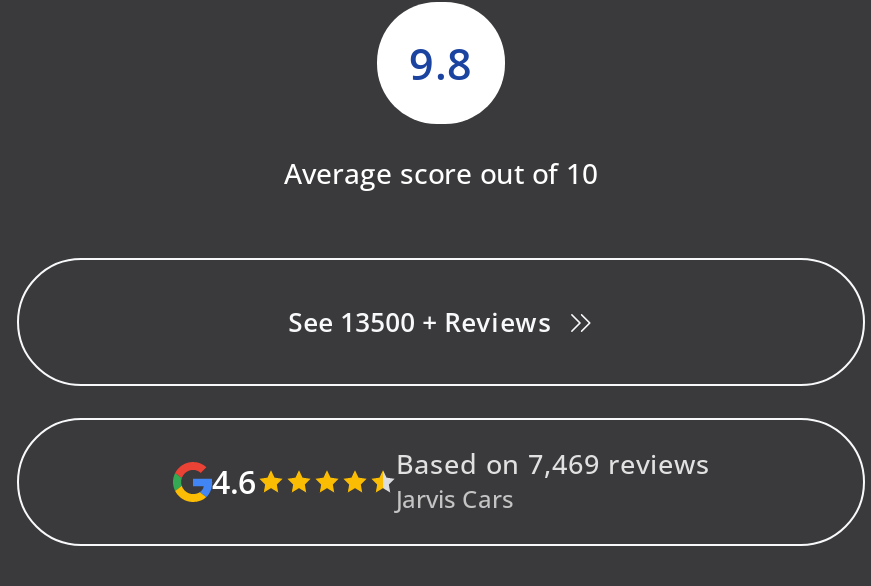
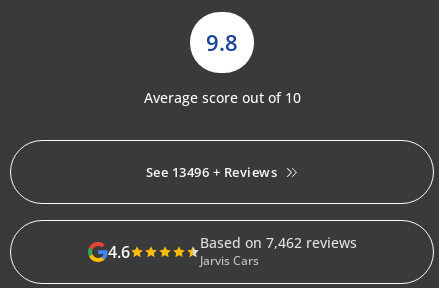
[288,303,551,339] See 13500 + Reviews -> [146,163,277,181] See 13496 + Reviews
[396,443,710,481] Based on 7,469 reviews -> [199,233,356,252] Based on 7,462 reviews

